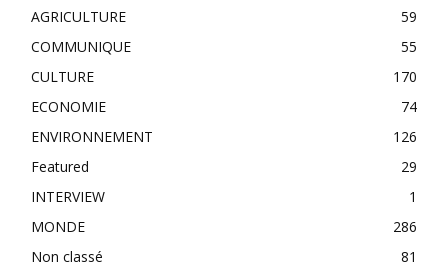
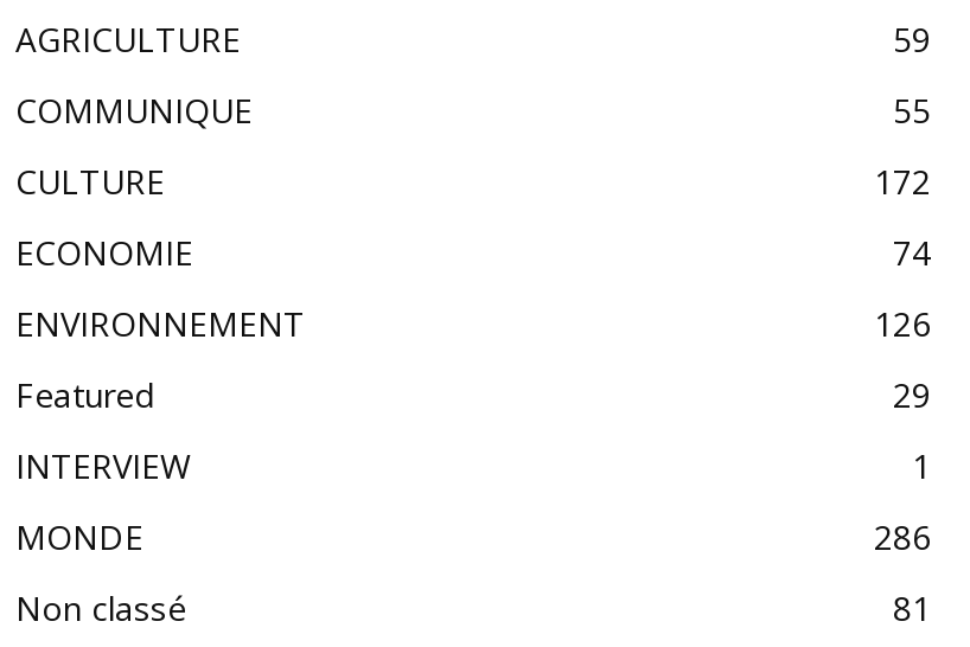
[393,67,417,86] 170 -> [874,159,931,204] 172

